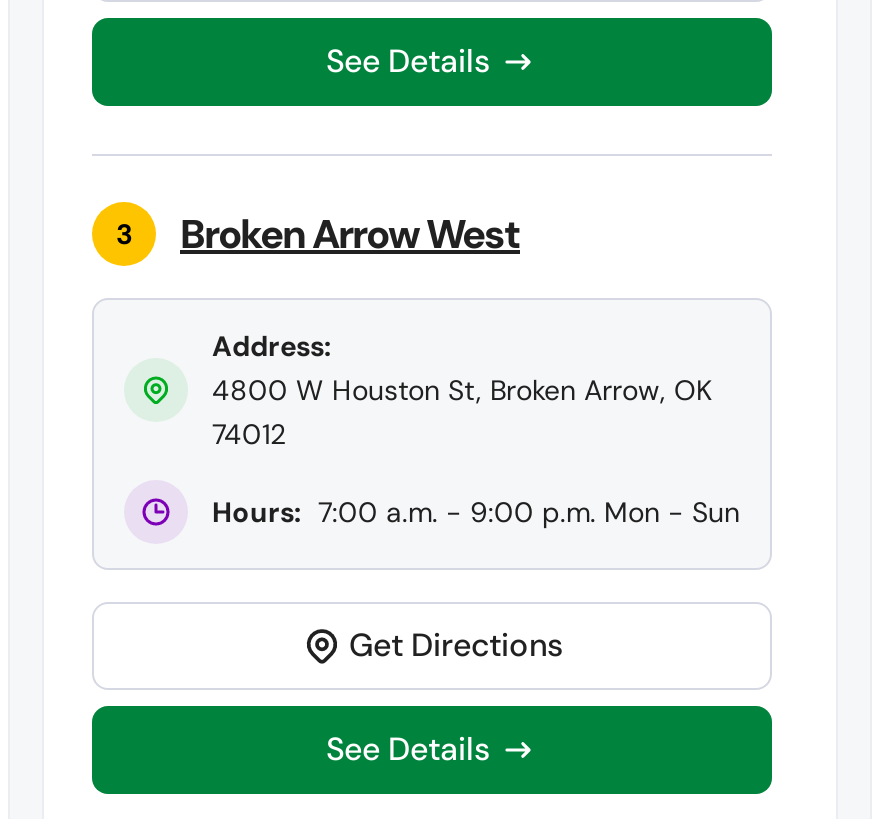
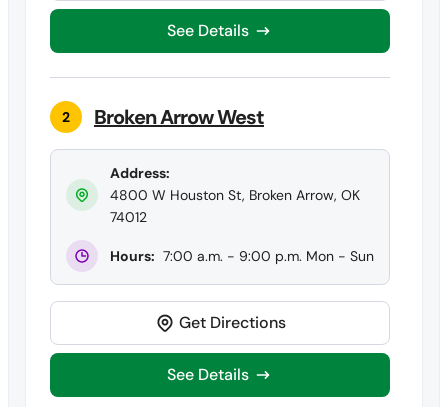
[116,207,520,259] 3 Broken Arrow West -> [62,104,264,130] 2 Broken Arrow West

